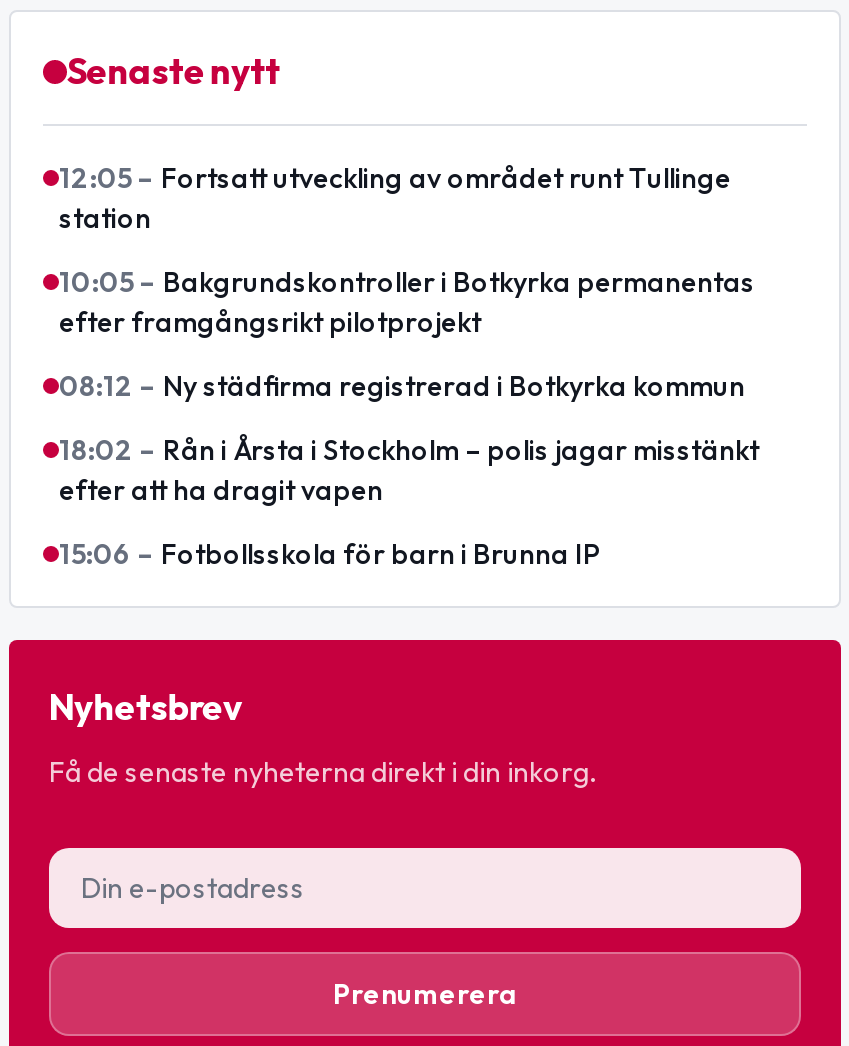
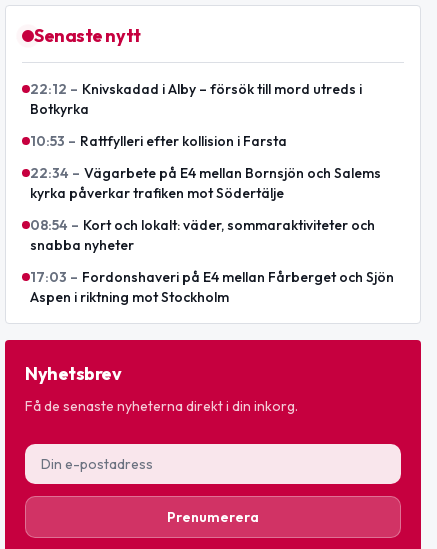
[59,160,731,236] 12:05 – Fortsatt utveckling av området runt Tullinge | station -> [30,80,362,118] 22:12 – Knivskadad i Alby – försök till mord utreds i | Botkyrka
[59,264,755,340] 10:05 – Bakgrundskontroller i Botkyrka permanentas | efter framgångsrikt pilotprojekt -> [30,132,287,150] 10:53 – Rattfylleri efter kollision i Farsta
[59,368,745,404] 08:12 – Ny städfirma registrerad i Botkyrka kommun -> [30,164,381,202] 22:34 – Vägarbete på E4 mellan Bornsjön och Salems | kyrka påverkar trafiken mot Södertälje
[59,432,759,508] 18:02 – Rån i Årsta i Stockholm – polis jagar misstänkt | efter att ha dragit vapen -> [30,216,375,254] 08:54 – Kort och lokalt: väder, sommaraktiviteter och | snabba nyheter
[59,536,601,572] 15:06 – Fotbollsskola för barn i Brunna IP -> [30,268,394,306] 17:03 – Fordonshaveri på E4 mellan Fårberget och Sjön | Aspen i riktning mot Stockholm

